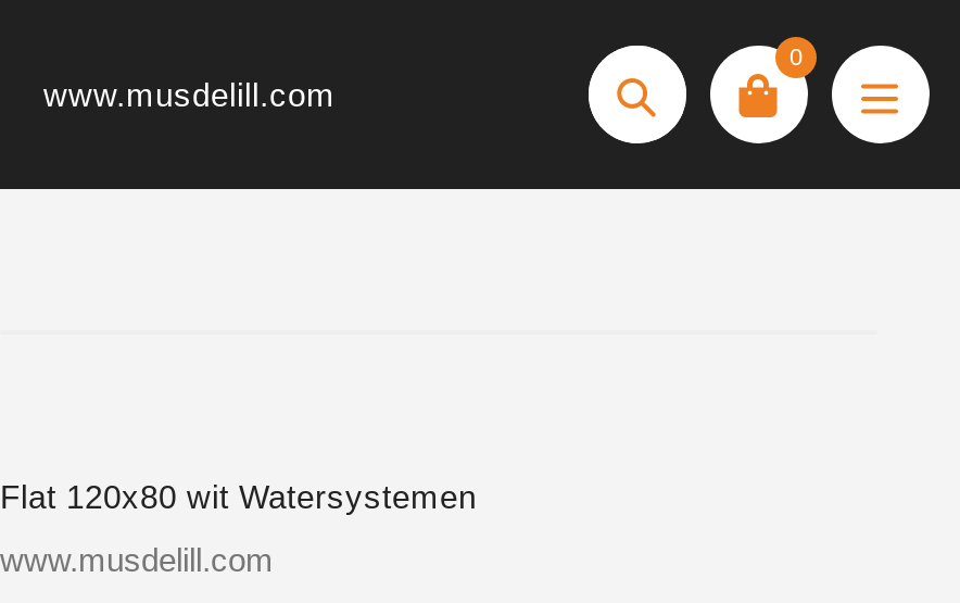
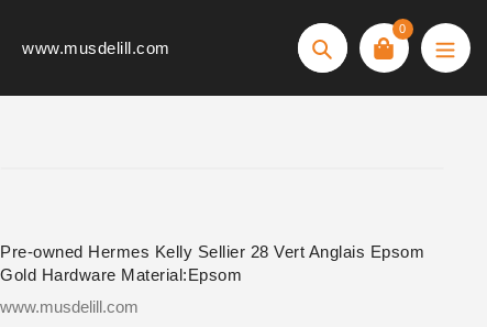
[0,478,477,515] Flat 120x80 wit Watersystemen -> [0,242,424,284] Pre-owned Hermes Kelly Sellier 28 Vert Anglais Epsom | Gold Hardware Material:Epsom

